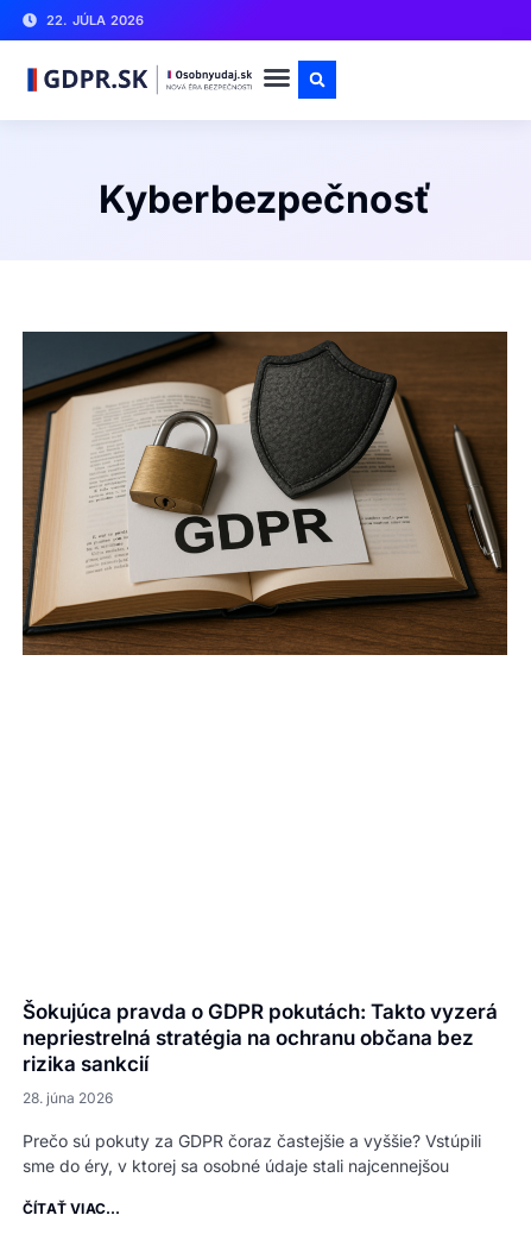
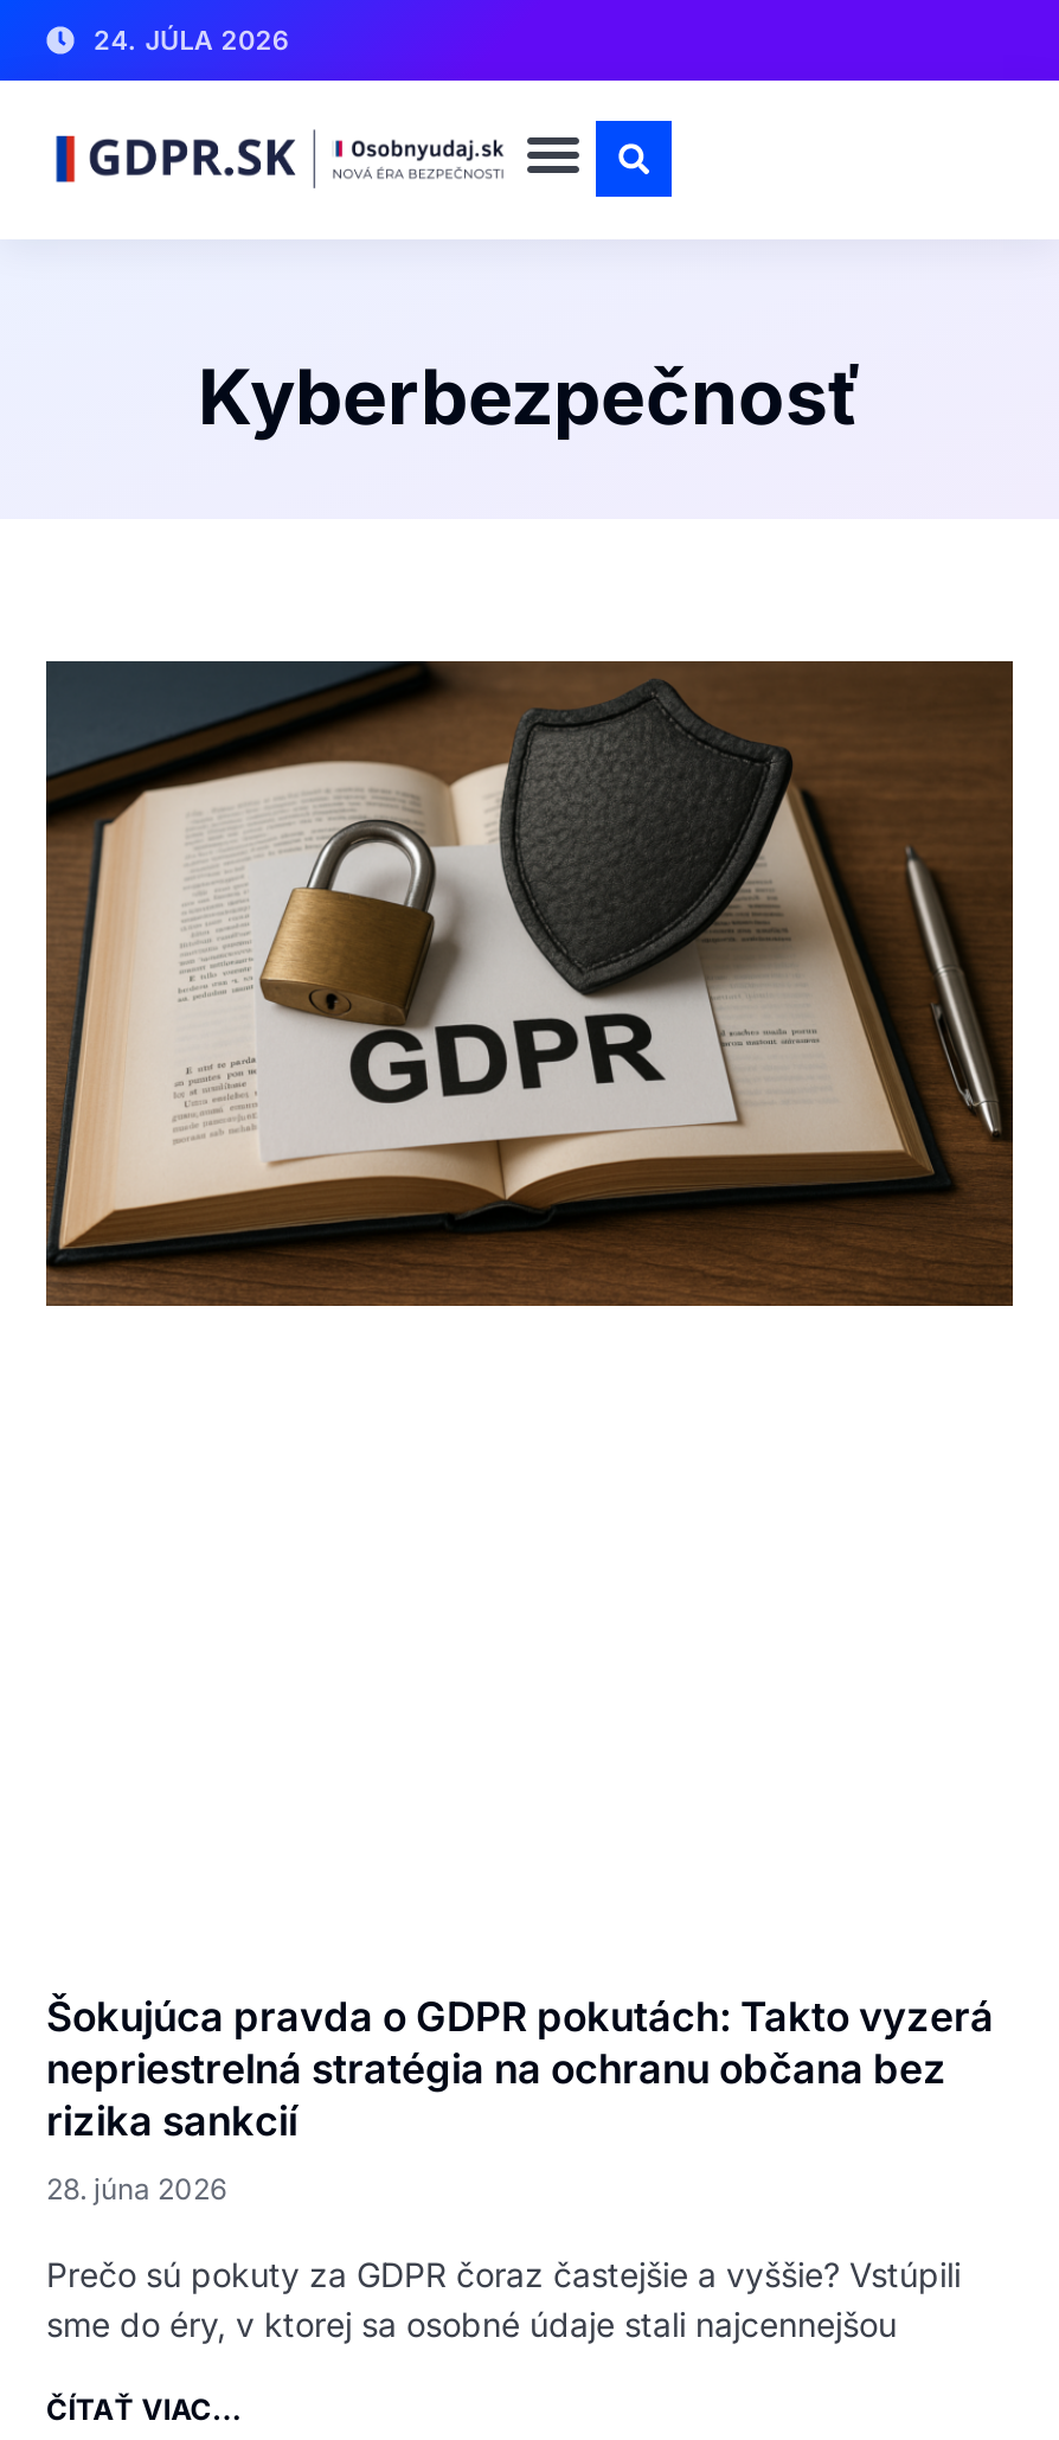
[46,12,144,29] 22. JÚLA 2026 -> [94,24,289,57] 24. JÚLA 2026

